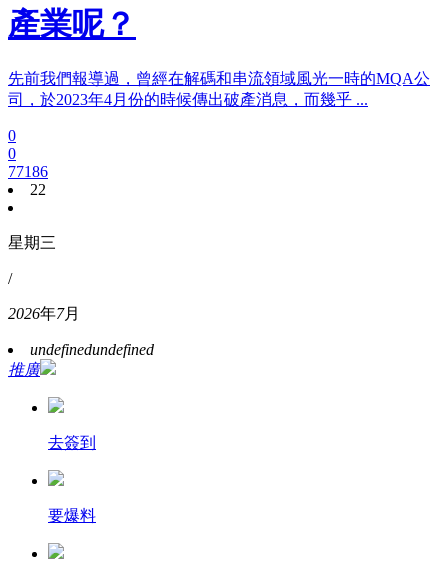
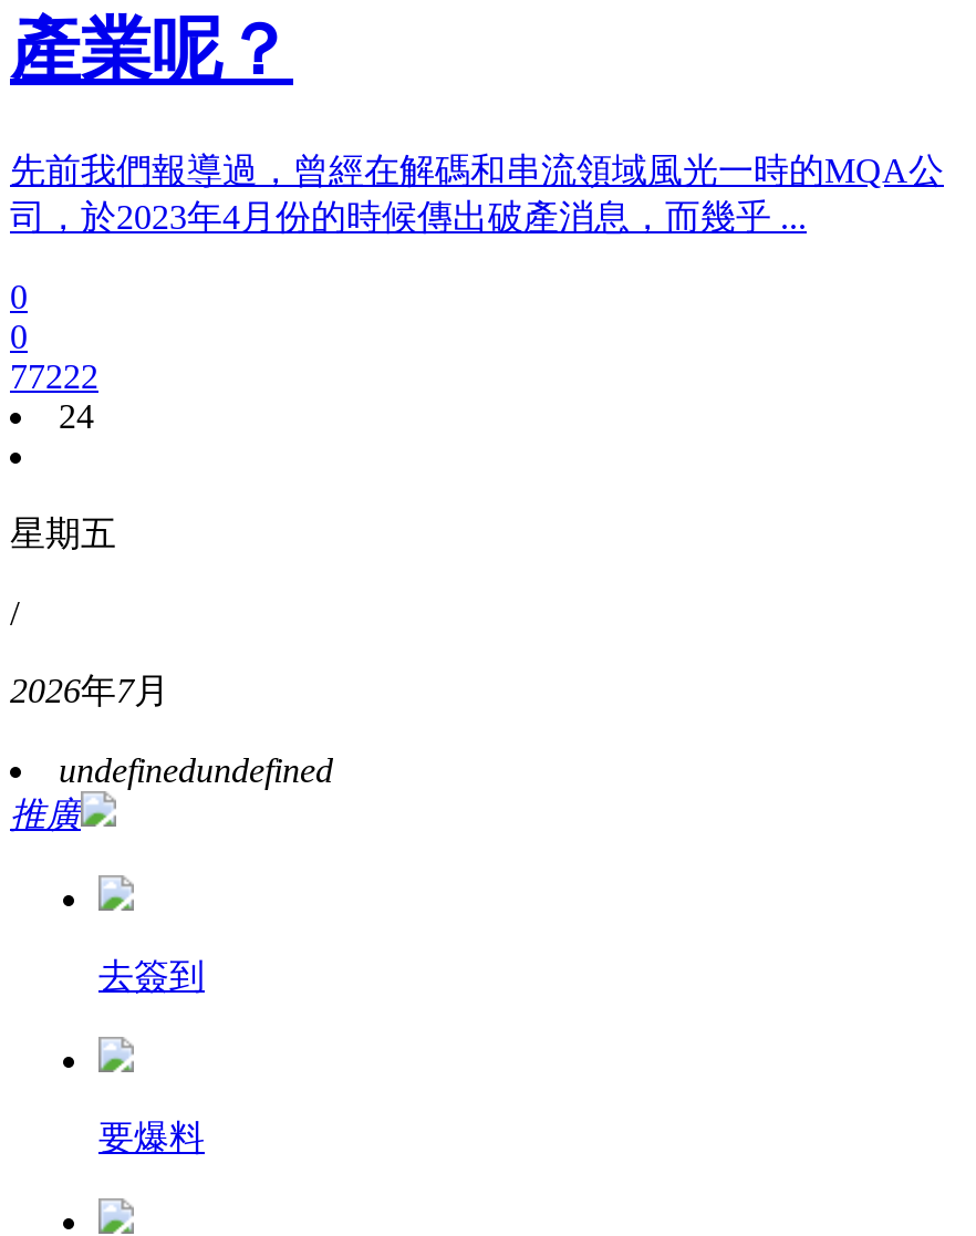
[8,163,48,180] 77186 -> [10,357,98,395] 77222
[30,181,46,198] 22 -> [59,397,94,435] 24
[8,234,56,251] 星期三 -> [10,514,116,552] 星期五

